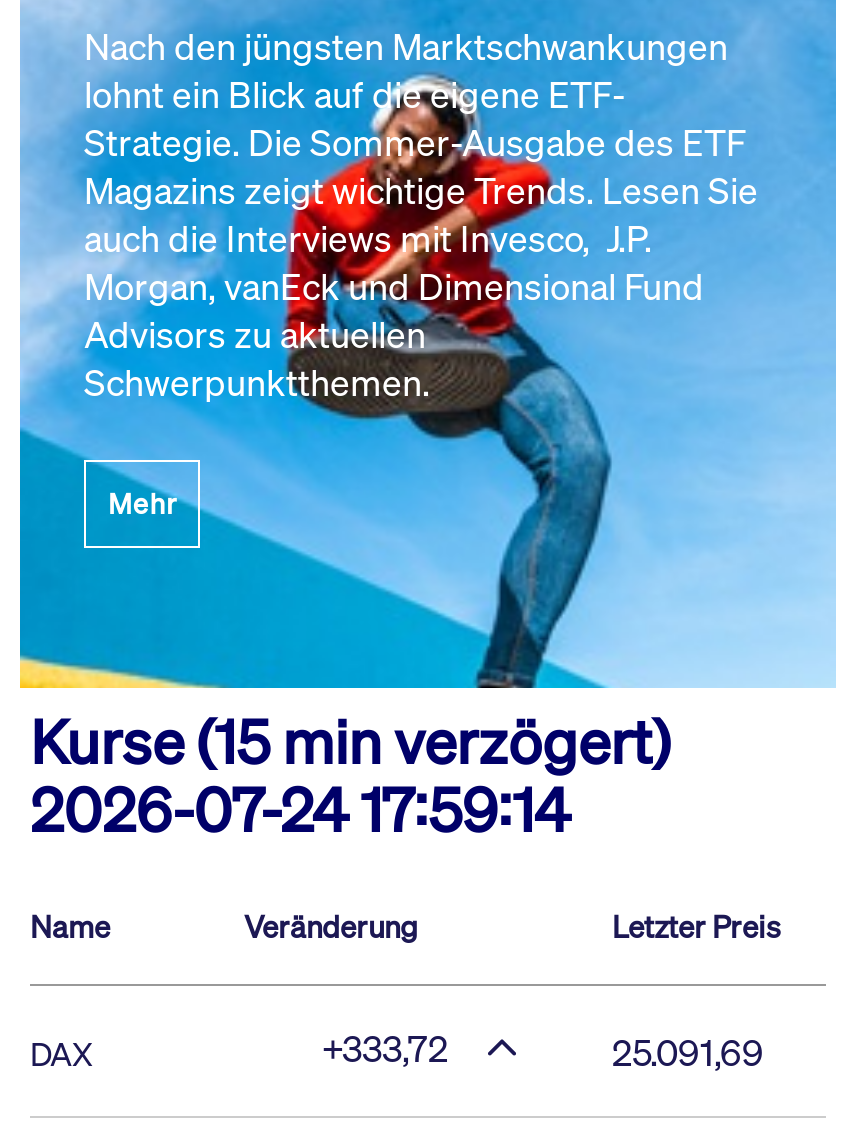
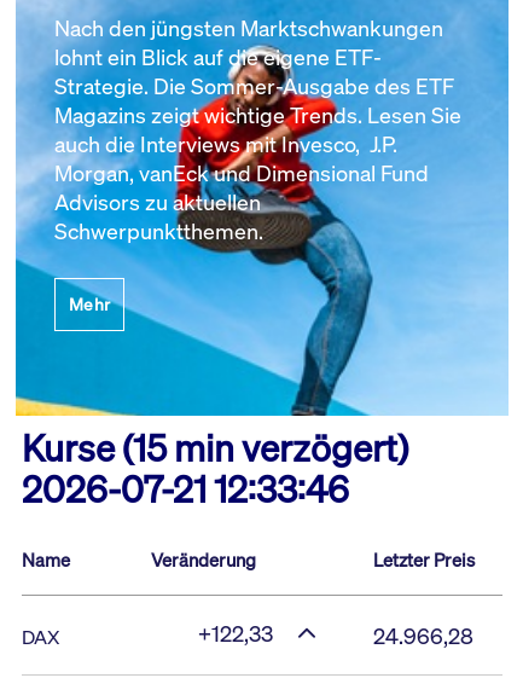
[30,770,570,850] 2026-07-24 17:59:14 -> [22,465,349,514] 2026-07-21 12:33:46
[322,1024,448,1072] +333,72 -> [198,619,273,648] +122,33
[612,1028,764,1076] 25.091,69 -> [373,621,473,650] 24.966,28

